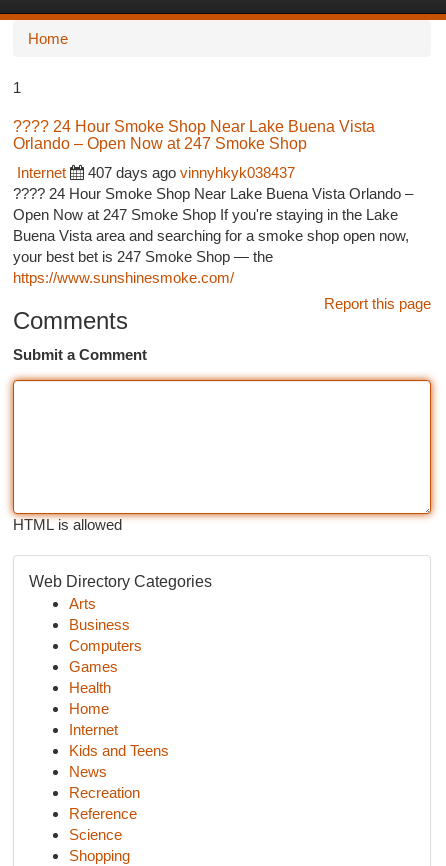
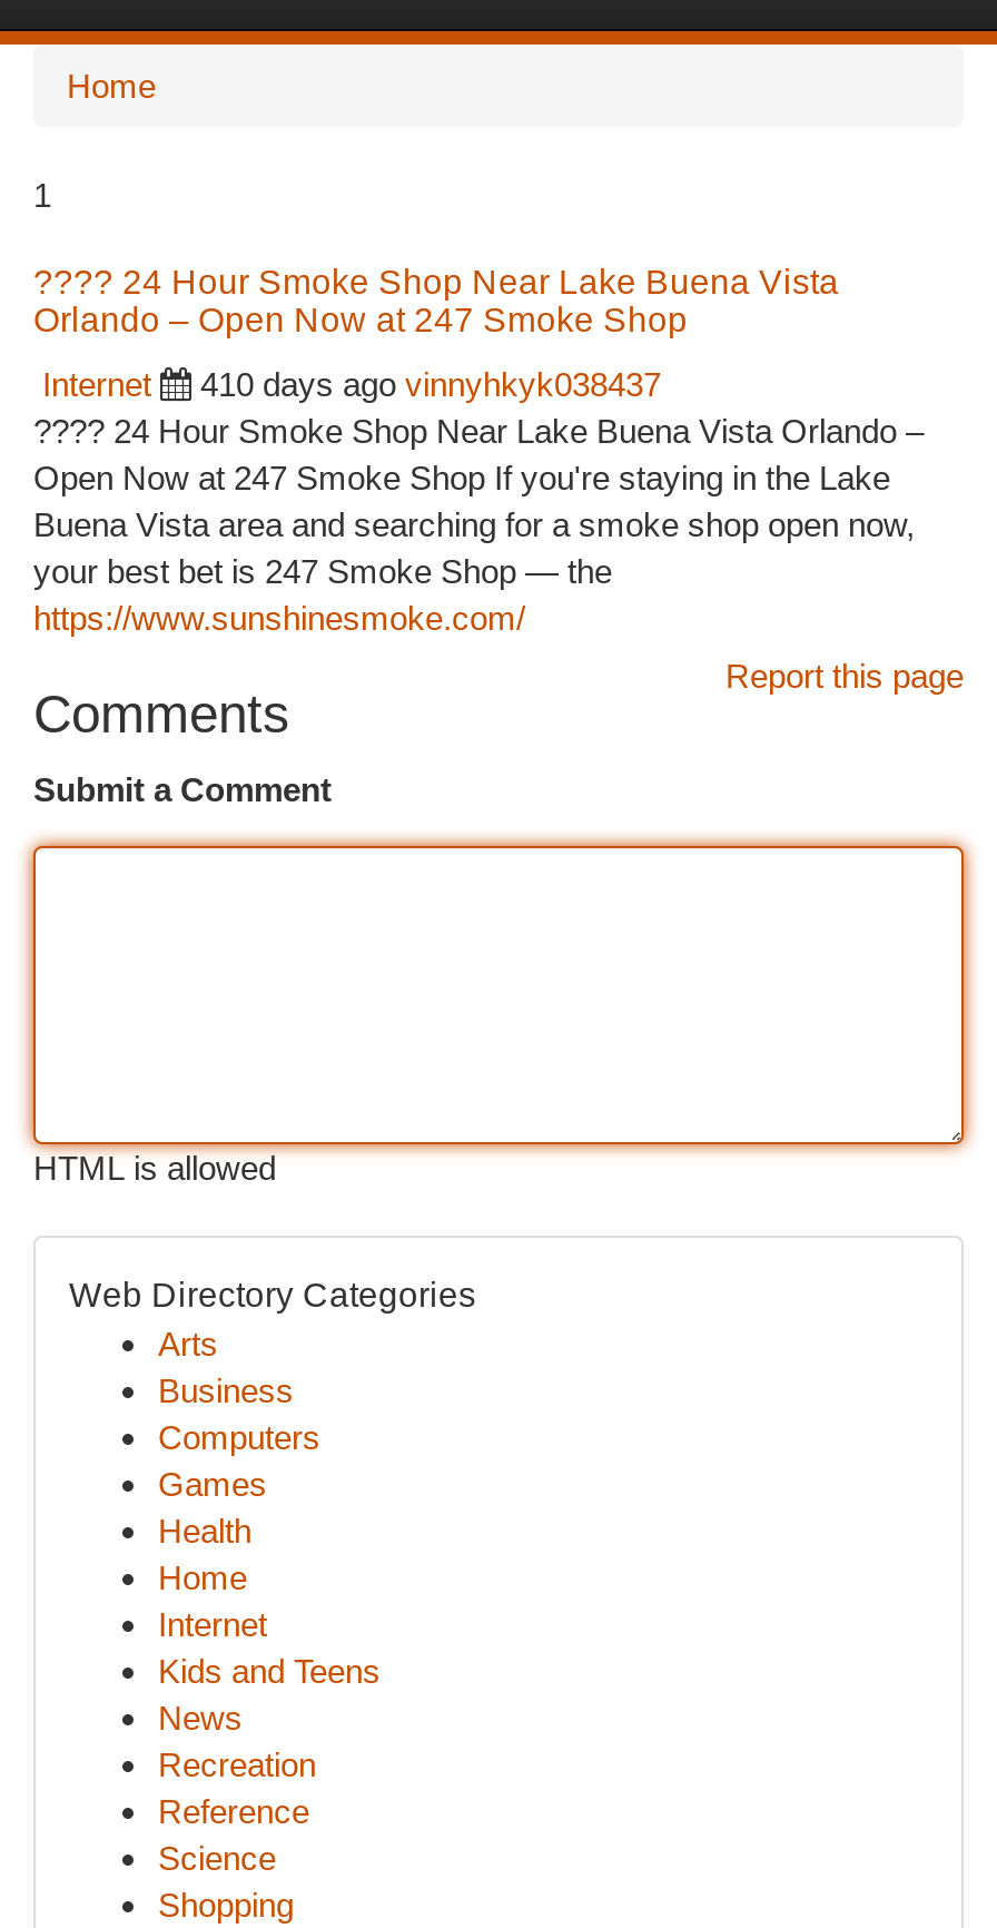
[88,164,295,181] 407 days ago vinnyhkyk038437 -> [200,365,661,403] 410 days ago vinnyhkyk038437

